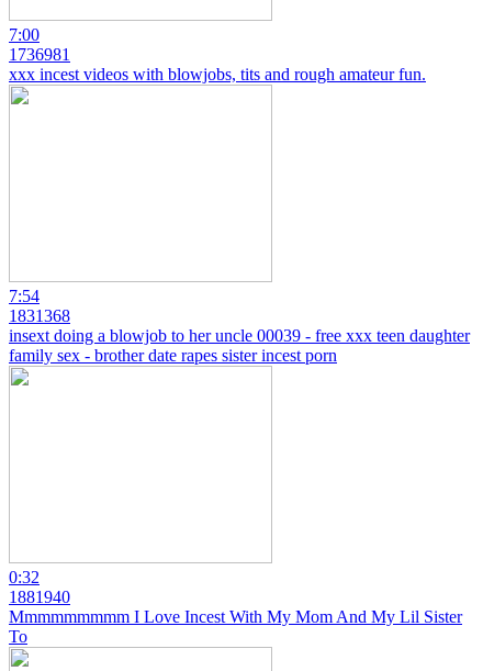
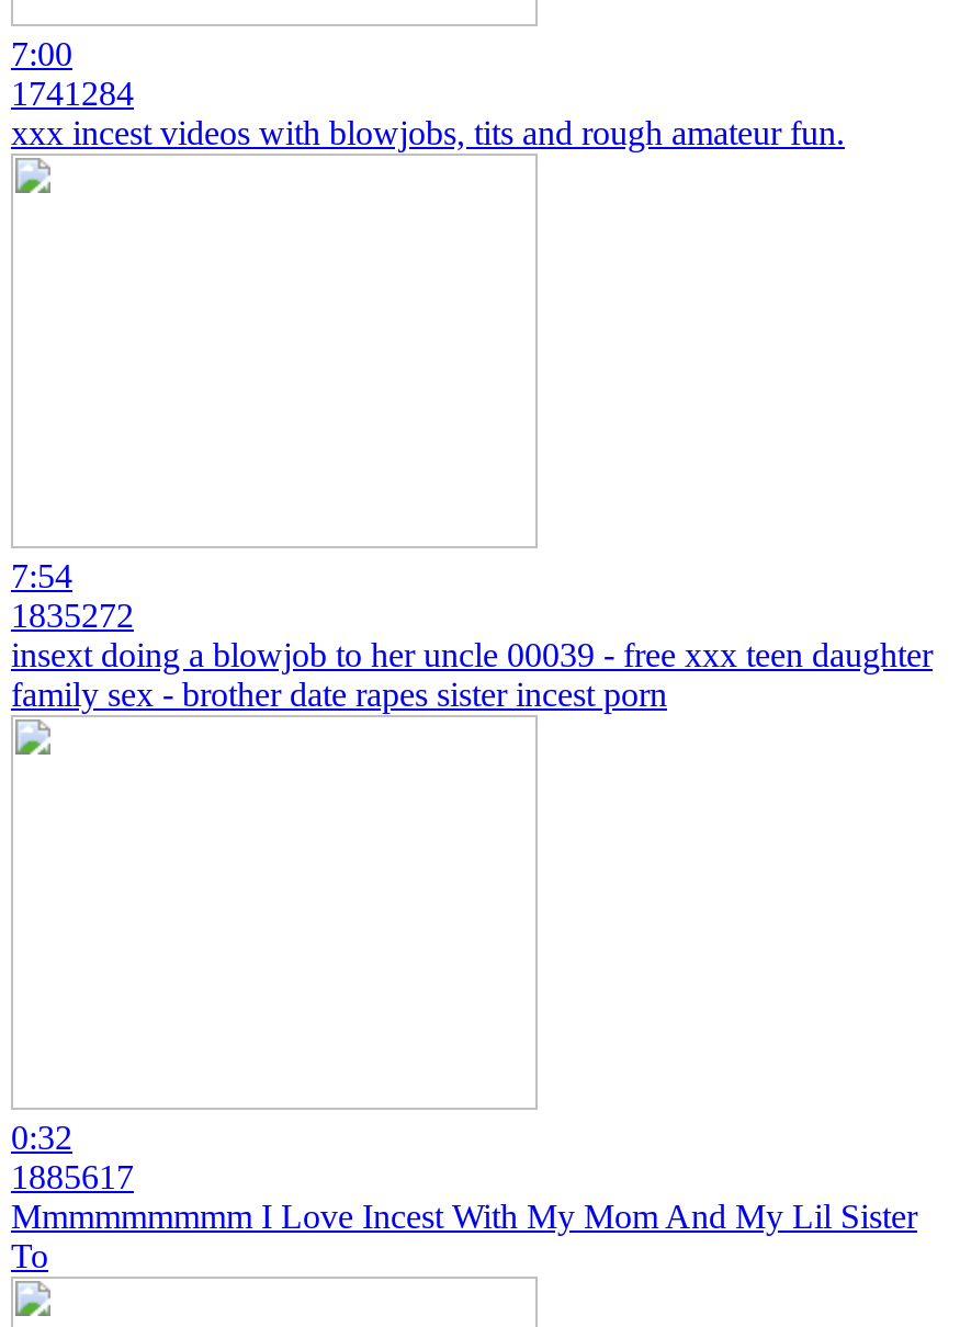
[9,45,70,64] 1736981 -> [11,74,134,112] 1741284
[9,306,70,325] 1831368 -> [11,596,134,634] 1835272
[9,587,70,606] 1881940 -> [11,1158,134,1195] 1885617

